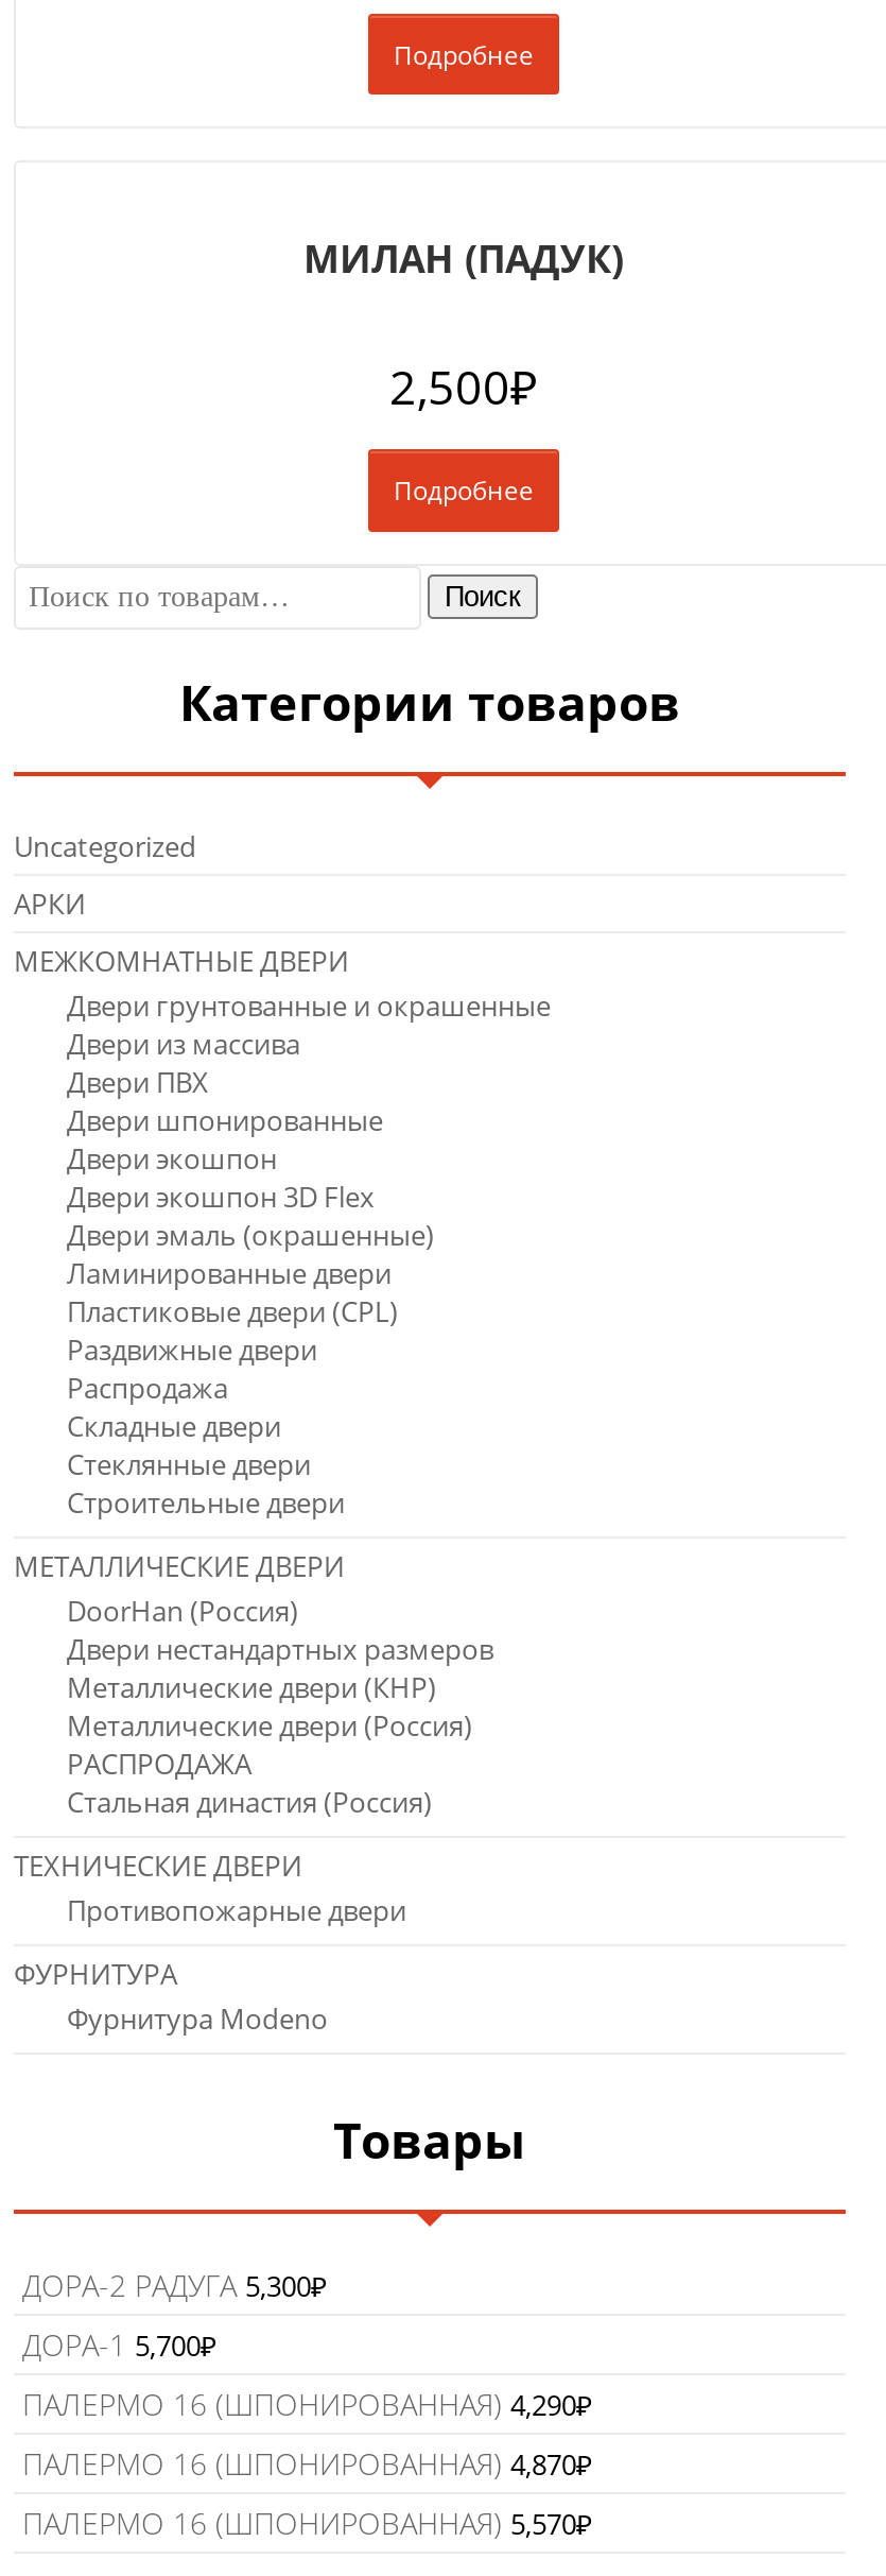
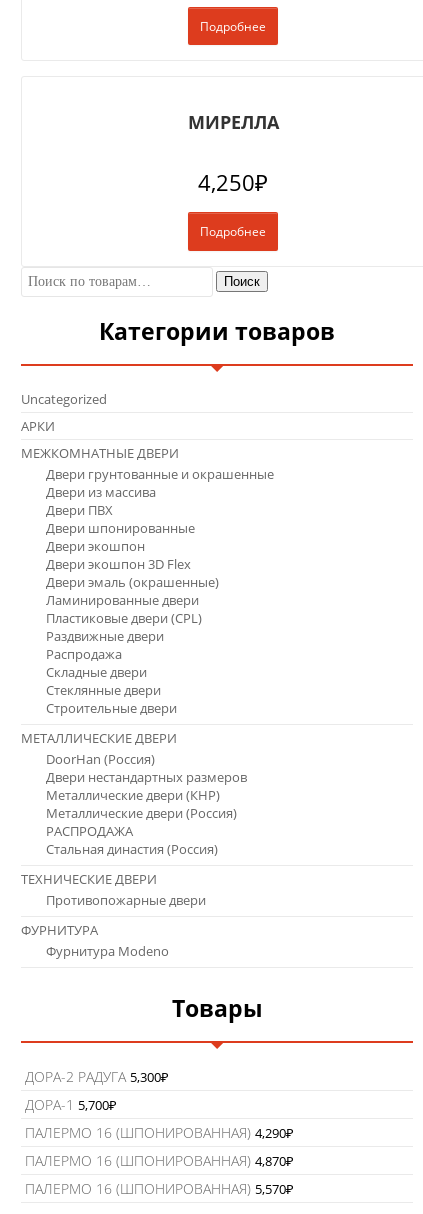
[303,233,624,284] МИЛАН (ПАДУК) -> [187,110,278,134] МИРЕЛЛА
[389,354,538,418] 2,500₽ -> [198,167,268,197] 4,250₽

